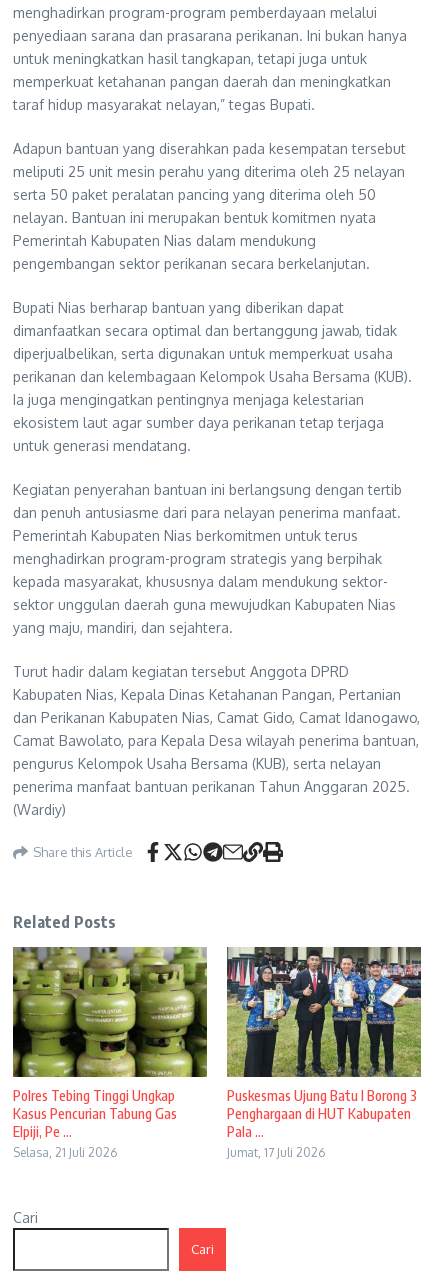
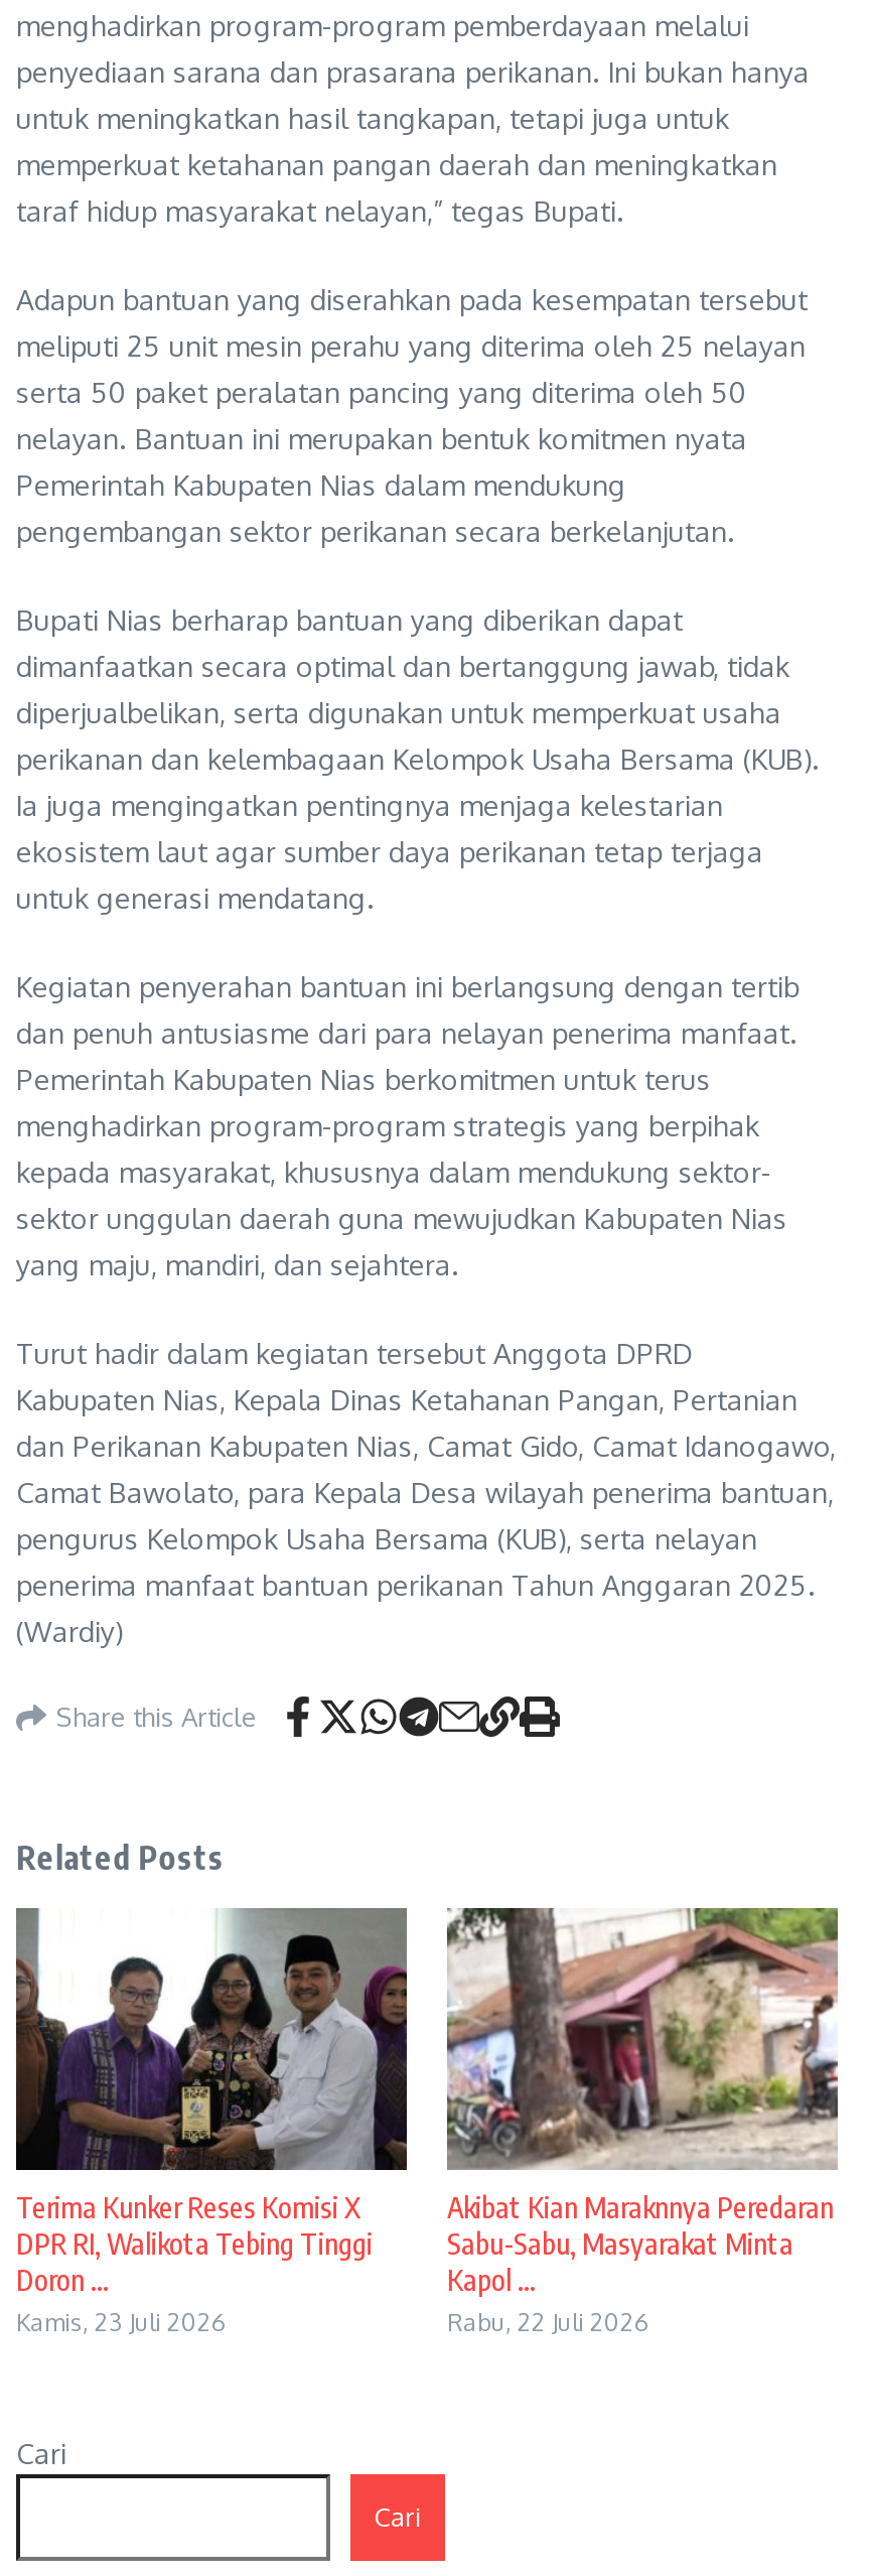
[12,946,208,1159] [image] | Polres Tebing Tinggi Ungkap | Kasus Pencurian Tabung Gas | Elpiji, Pe ... | Selasa, 21 Juli 2026 -> [14,1908,409,2336] [image] | Terima Kunker Reses Komisi X | DPR RI, Walikota Tebing Tinggi | Doron ... | Kamis, 23 Juli 2026
[226,946,422,1159] [image] | Puskesmas Ujung Batu I Borong 3 | Penghargaan di HUT Kabupaten | Pala ... | Jumat, 17 Juli 2026 -> [445,1906,838,2336] [image] | Akibat Kian Maraknnya Peredaran | Sabu-Sabu, Masyarakat Minta | Kapol ... | Rabu, 22 Juli 2026

